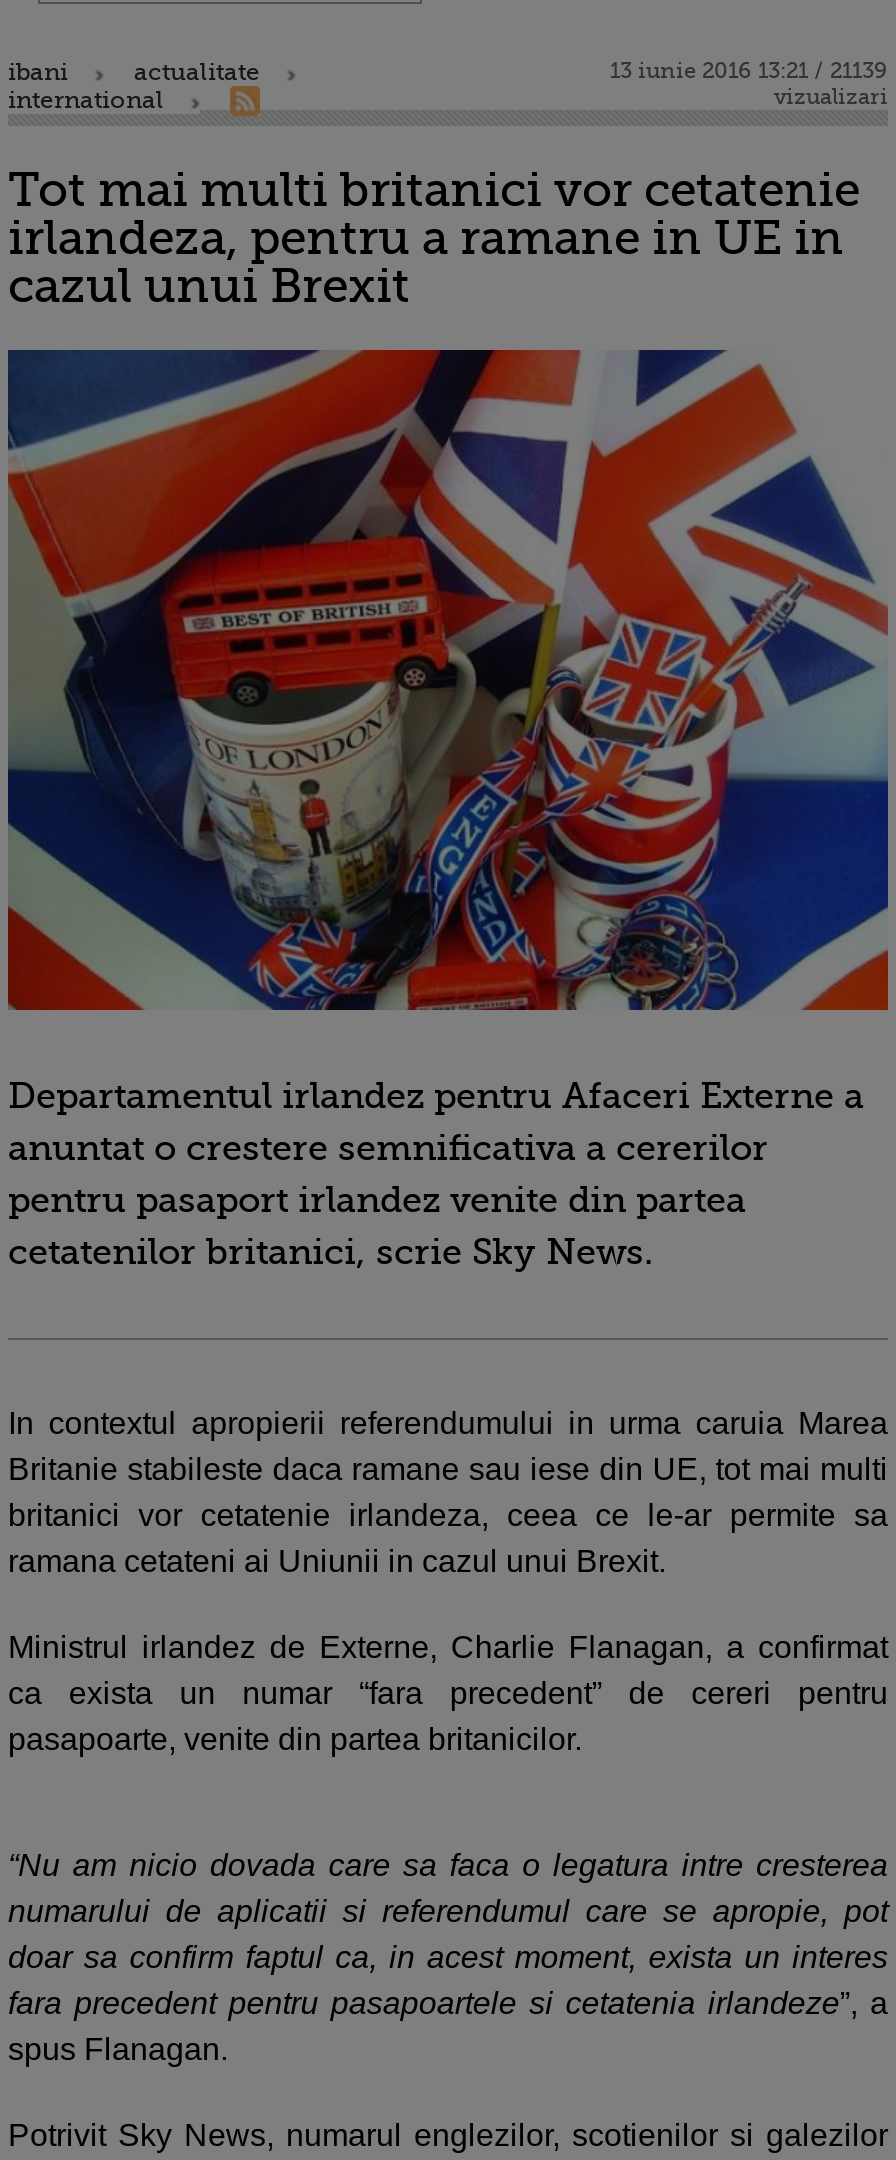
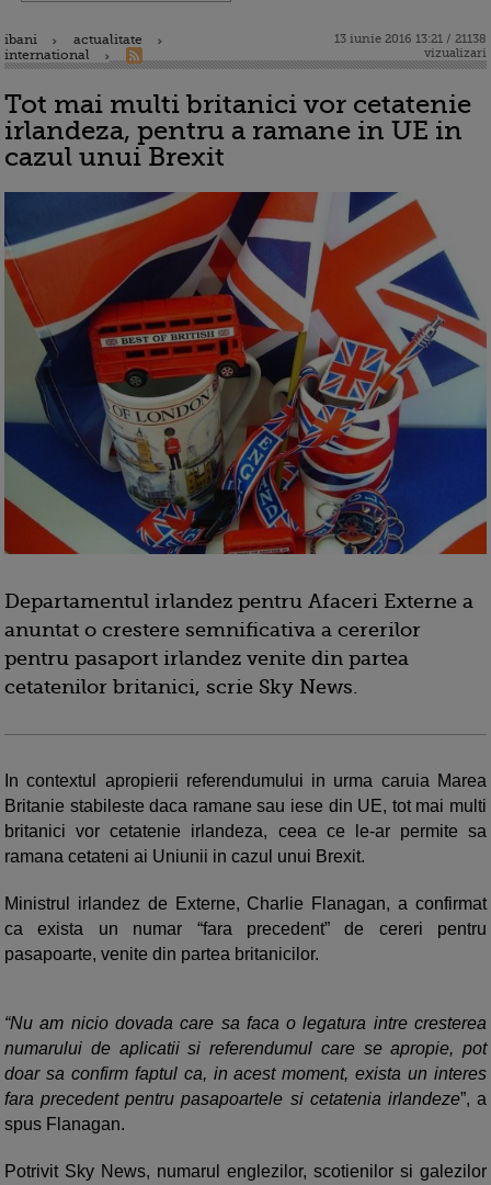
[610,58,888,84] 13 iunie 2016 13:21 / 21139 -> [334,32,487,46] 13 iunie 2016 13:21 / 21138

